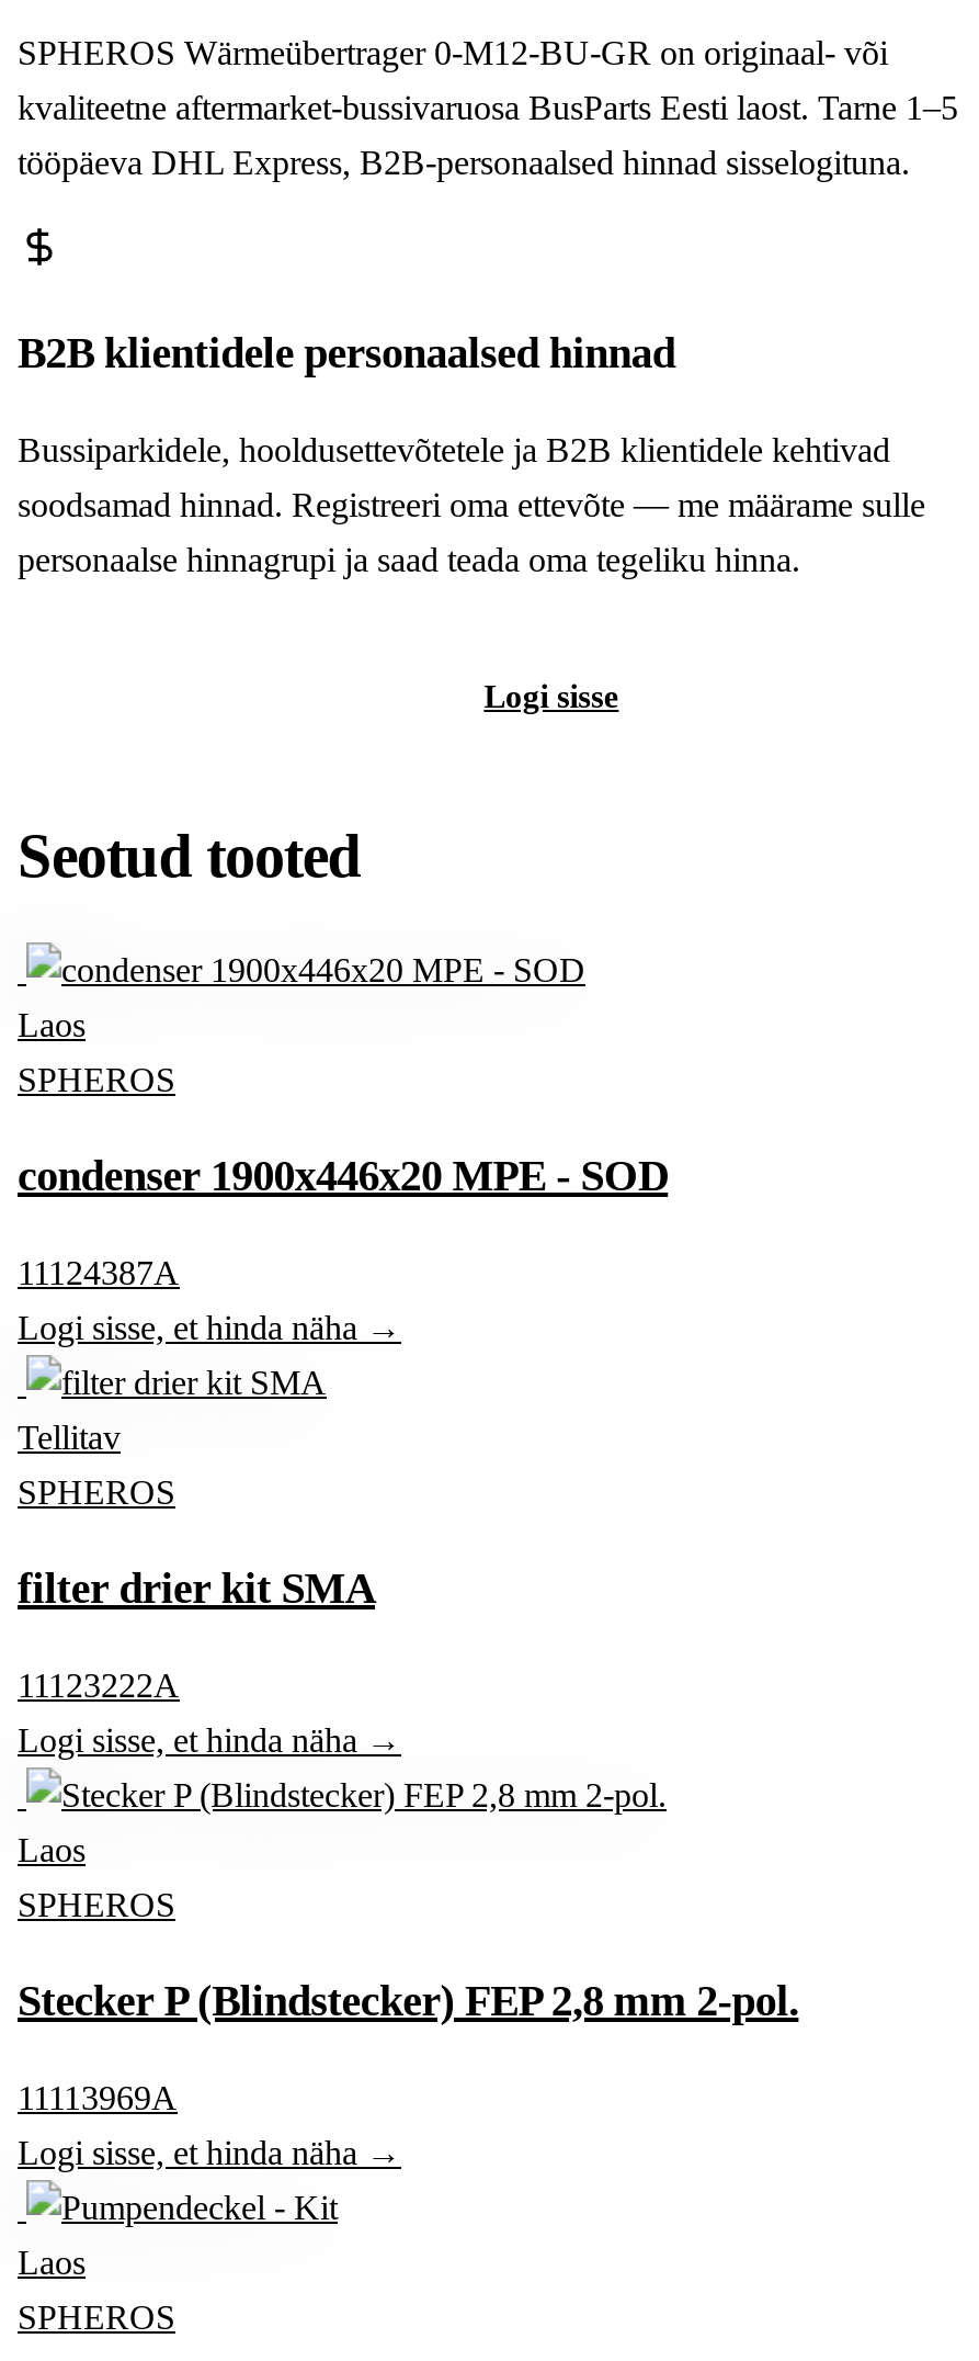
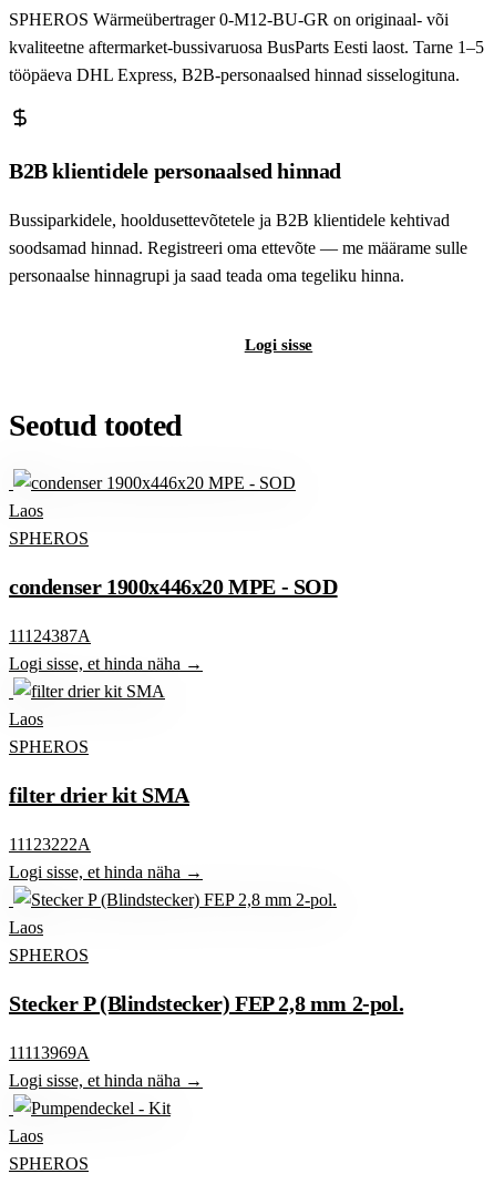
[18,1419,121,1456] Tellitav -> [9,710,43,728] Laos

